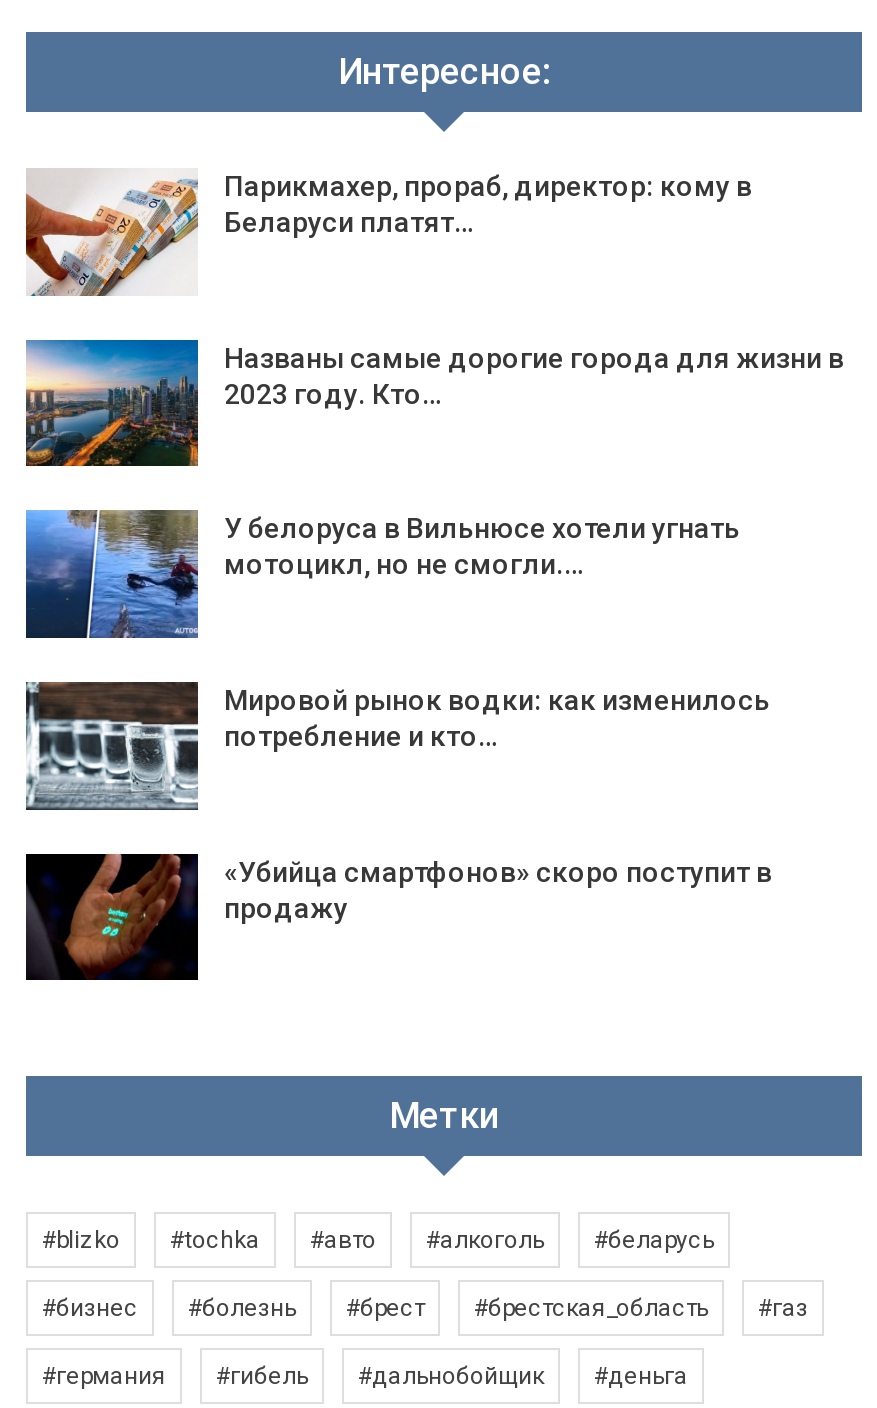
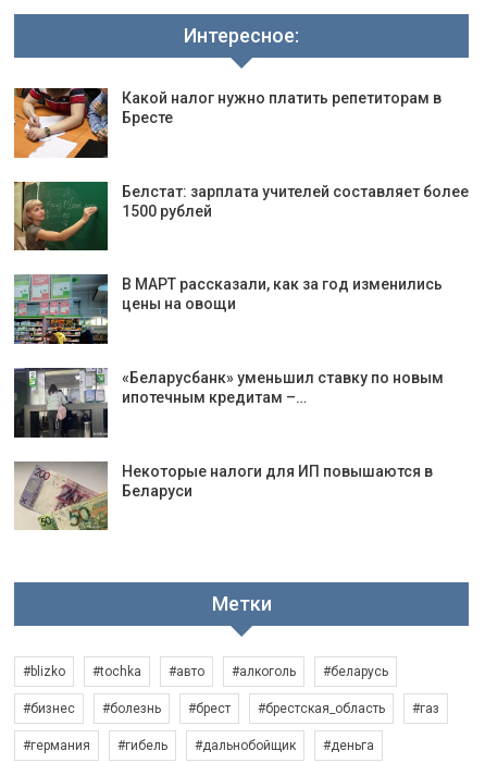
[24,168,752,298] [image] | Парикмахер, прораб, директор: кому в | Беларуси платят… -> [13,87,442,159] [image] | Какой налог нужно платить репетиторам в | Бресте
[24,338,844,468] [image] | Названы самые дорогие города для жизни в | 2023 году. Кто… -> [13,181,469,251] [image] | Белстат: зарплата учителей составляет более | 1500 рублей
[24,508,740,640] [image] | У белоруса в Вильнюсе хотели угнать | мотоцикл, но не смогли.… -> [13,273,443,345] [image] | В МАРТ рассказали, как за год изменились | цены на овощи
[26,682,770,810] [image] | Мировой рынок водки: как изменилось | потребление и кто… -> [13,368,444,438] [image] | «Беларусбанк» уменьшил ставку по новым | ипотечным кредитам –…
[24,854,772,982] [image] | «Убийца смартфонов» скоро поступит в | продажу -> [14,460,433,531] [image] | Некоторые налоги для ИП повышаются в | Беларуси

